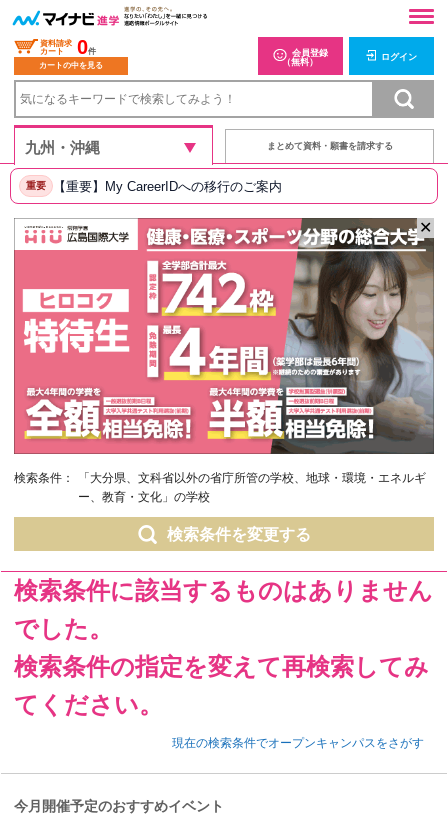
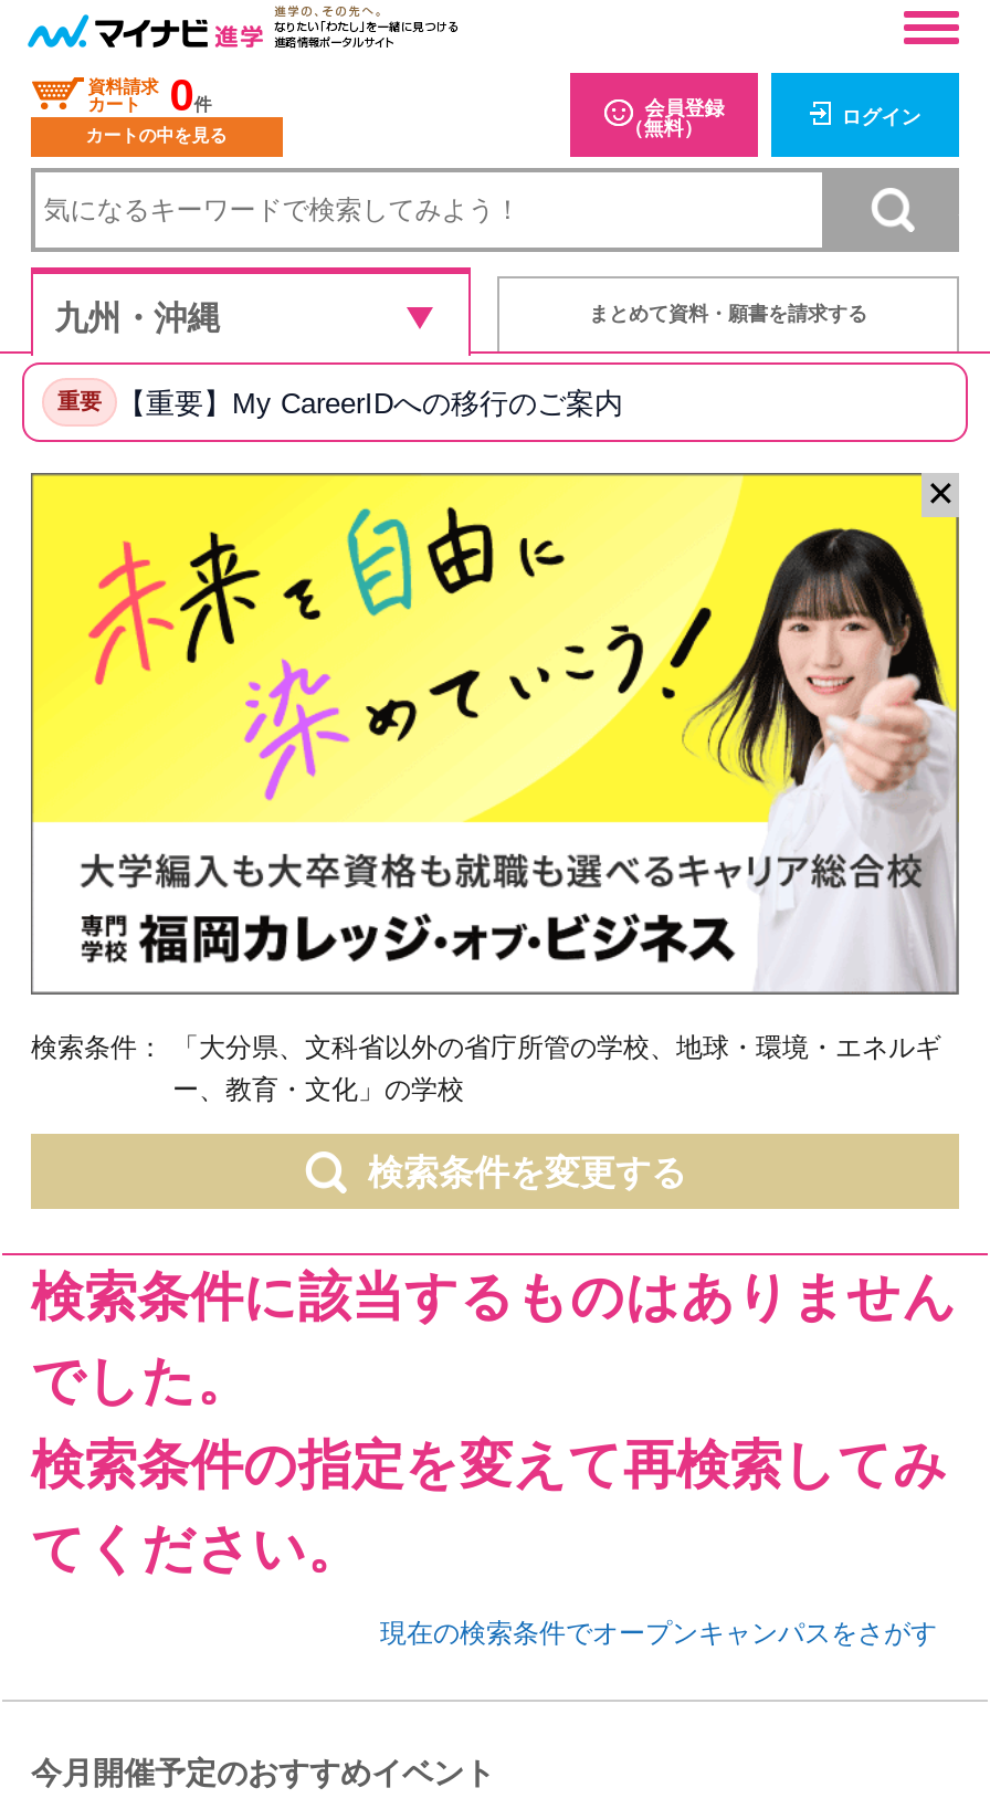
[14,218,434,454] [image] -> [31,473,959,995] [image]

